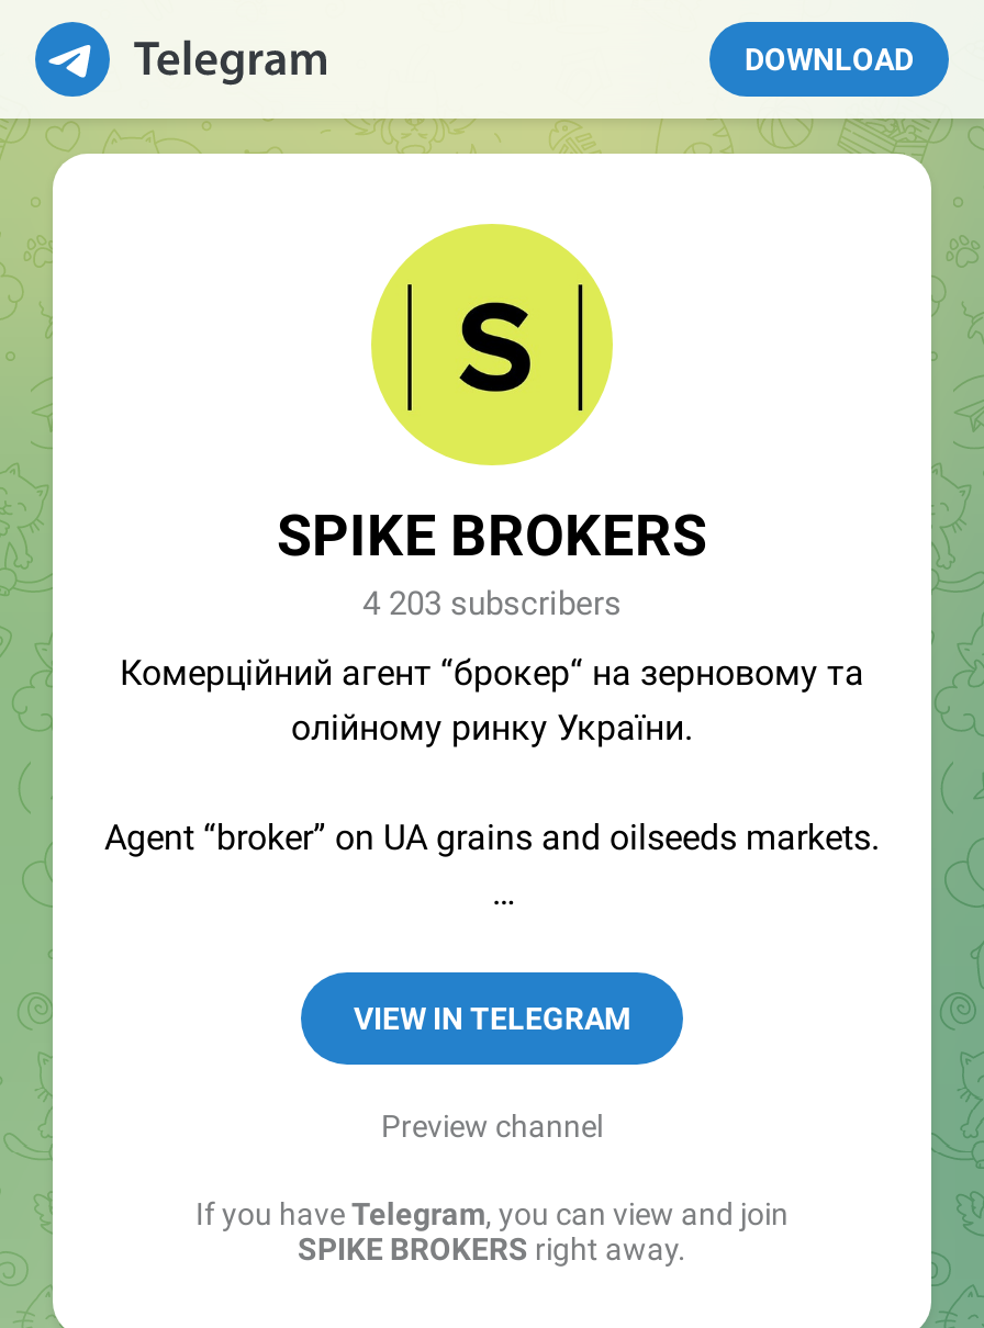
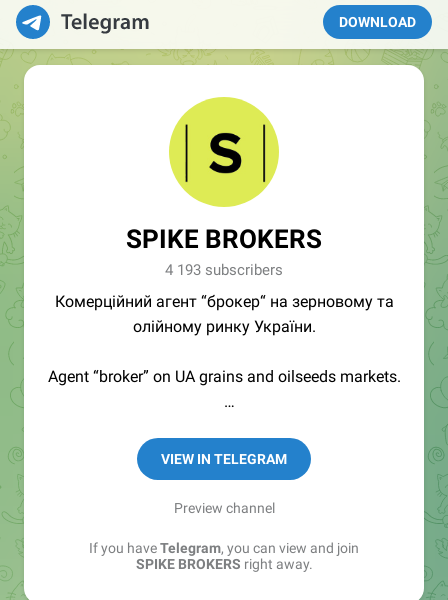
[362,584,622,623] 4 203 subscribers -> [165,261,283,279] 4 193 subscribers

